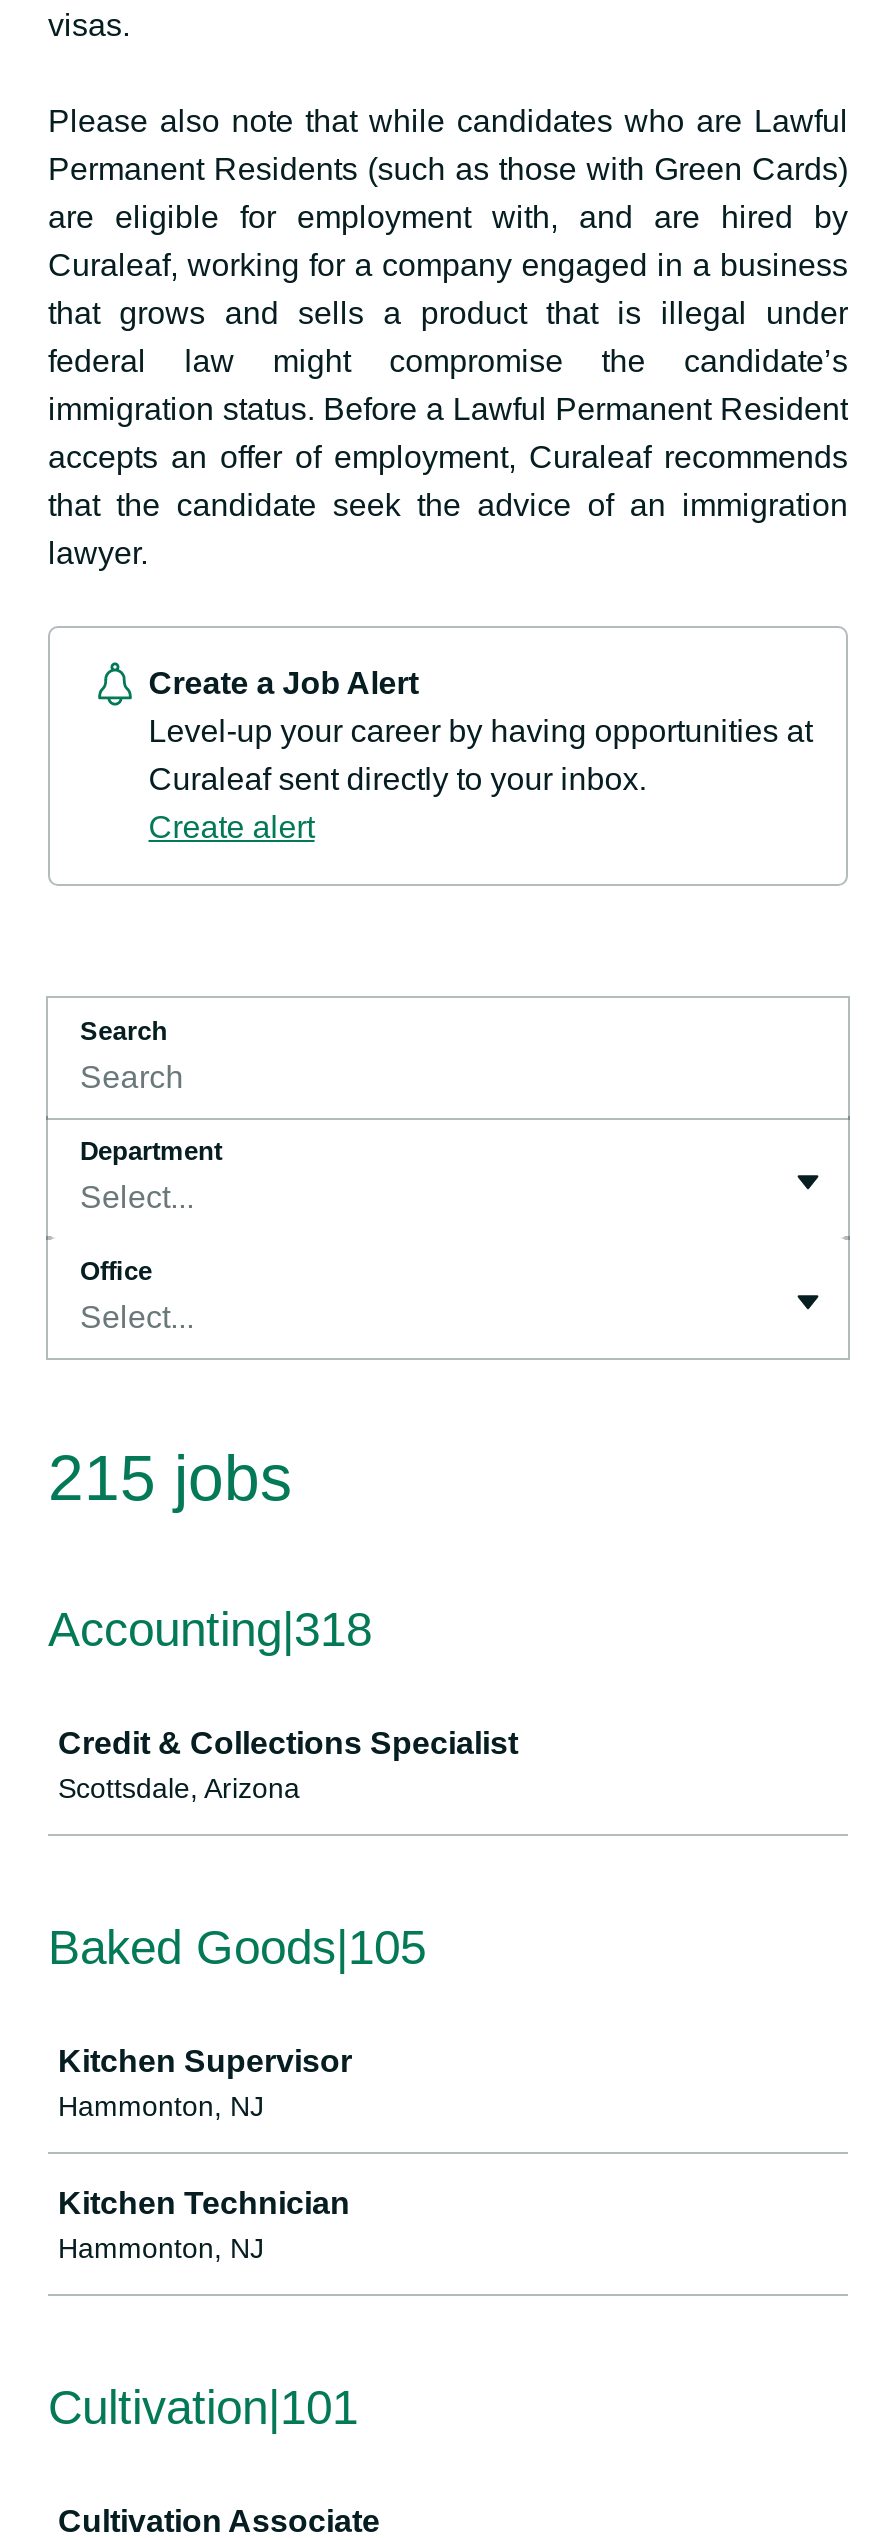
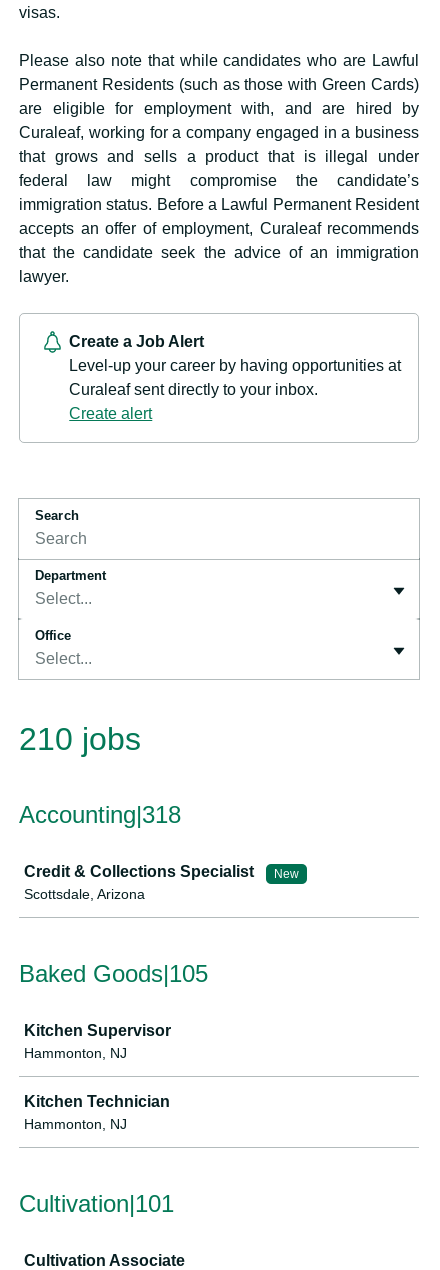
[48,1442,292,1514] 215 jobs -> [19,721,141,757] 210 jobs
none -> [274,867,299,881] New

